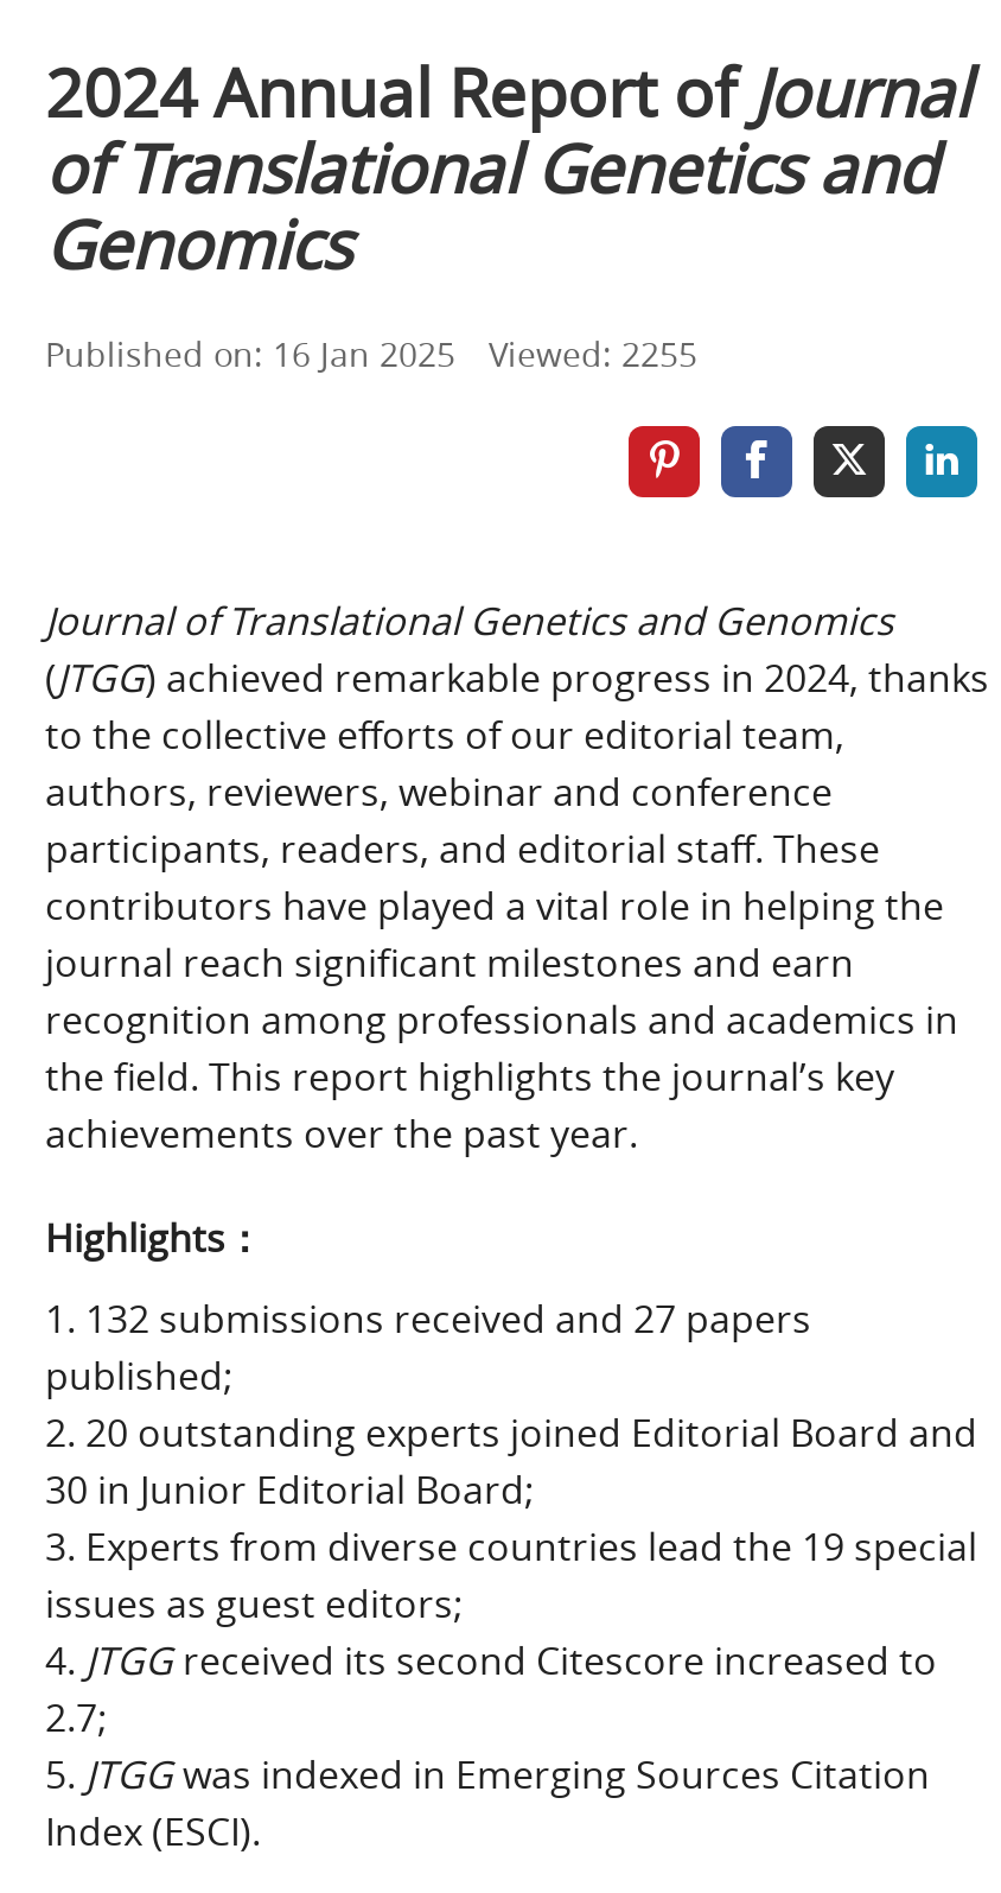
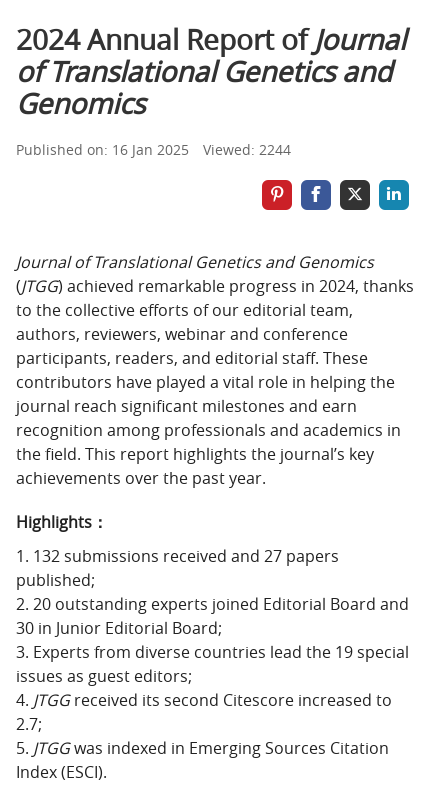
[45,331,697,376] Published on: 16 Jan 2025 Viewed: 2255 -> [16,140,291,159] Published on: 16 Jan 2025 Viewed: 2244

